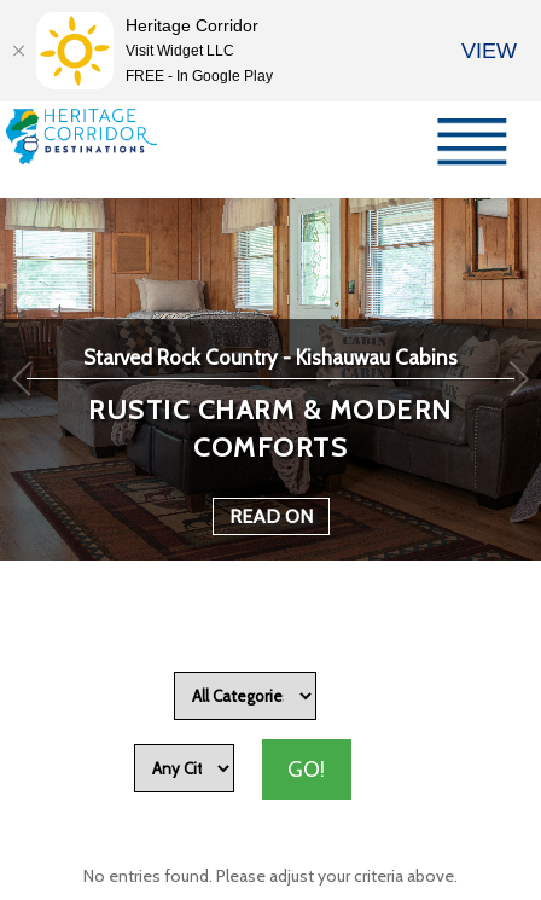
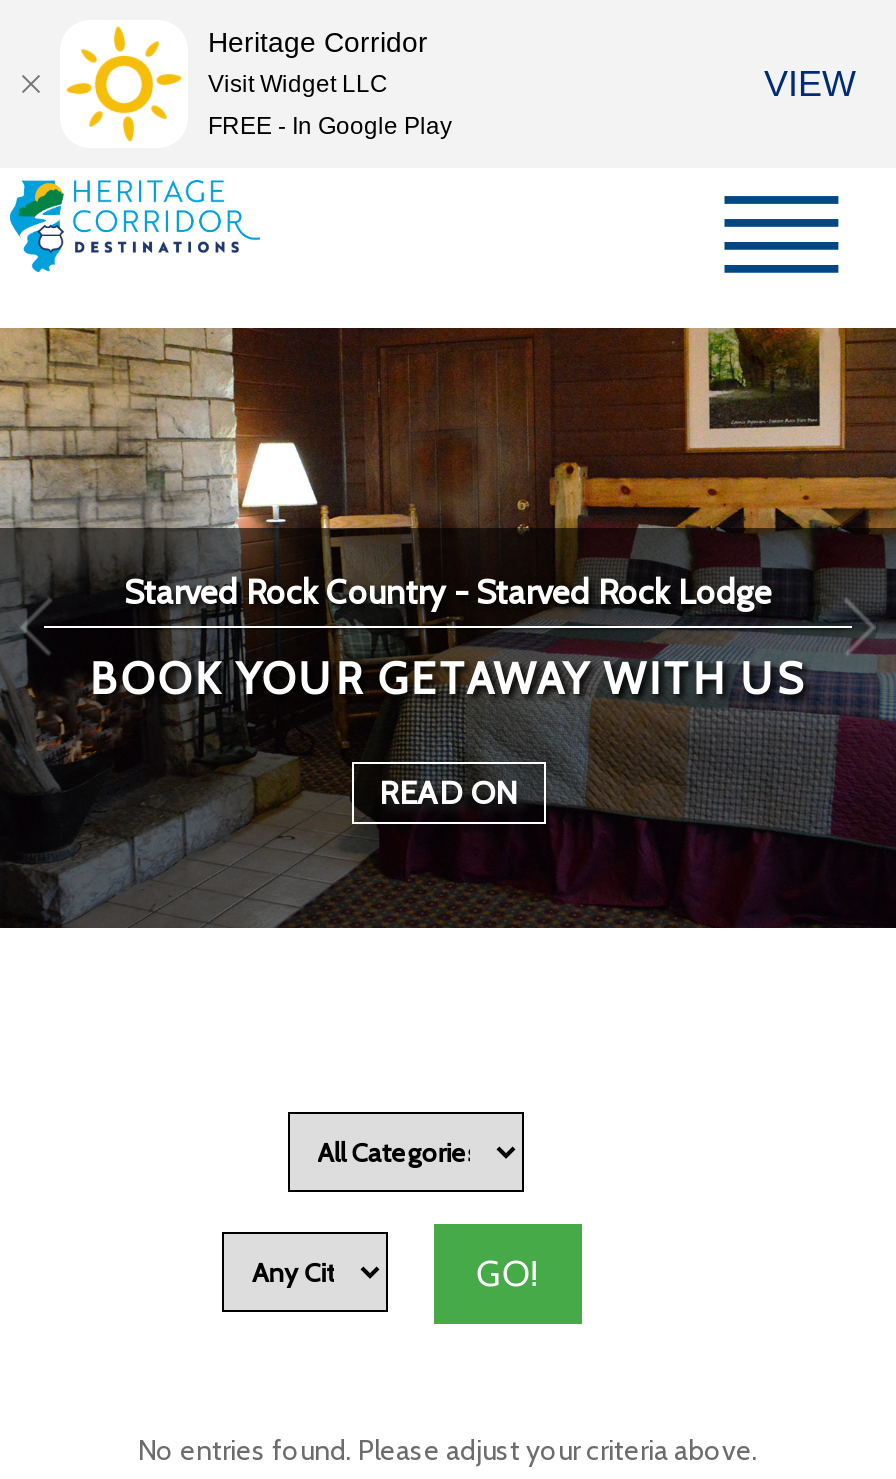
[4,197,537,561] [image] | Starved Rock Country - Kishauwau Cabins -> [6,326,890,928] [image] | Starved Rock Country - Starved Rock Lodge
[88,394,453,464] RUSTIC CHARM & MODERN | COMFORTS -> [90,652,806,706] BOOK YOUR GETAWAY WITH US
moved [229,505,312,528] -> [379,774,517,812]: READ ON

